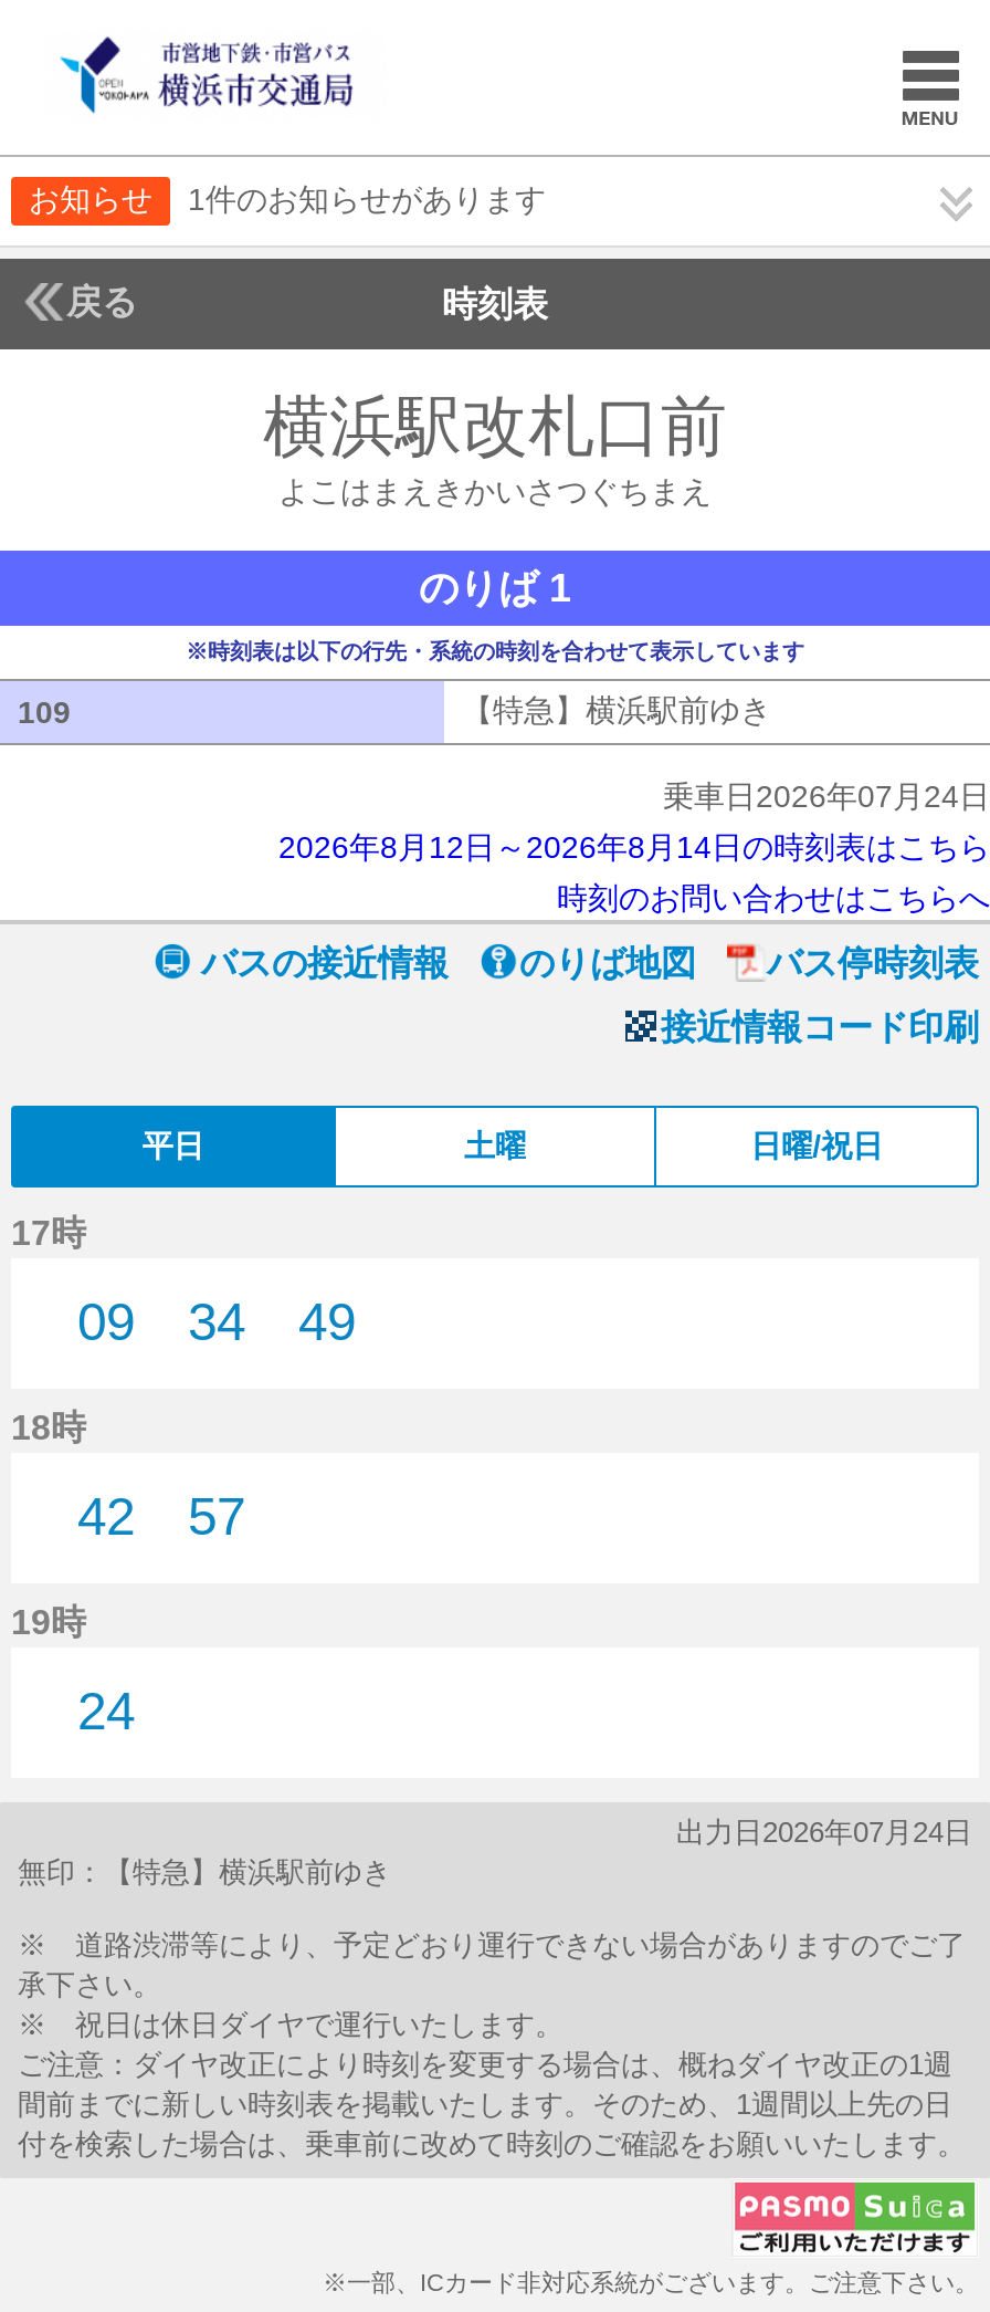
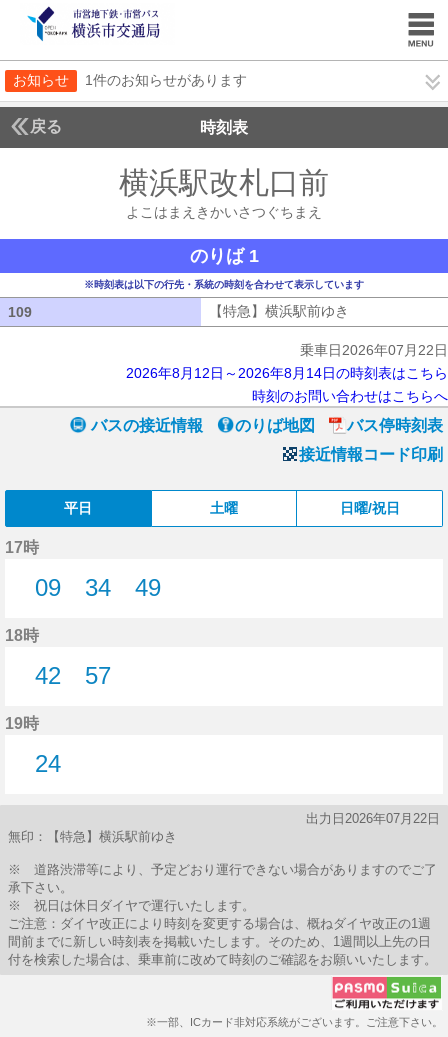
[663,778,990,814] 乗車日2026年07月24日 -> [300,342,448,358] 乗車日2026年07月22日
[676,1816,972,1849] 出力日2026年07月24日 -> [306,811,440,826] 出力日2026年07月22日

